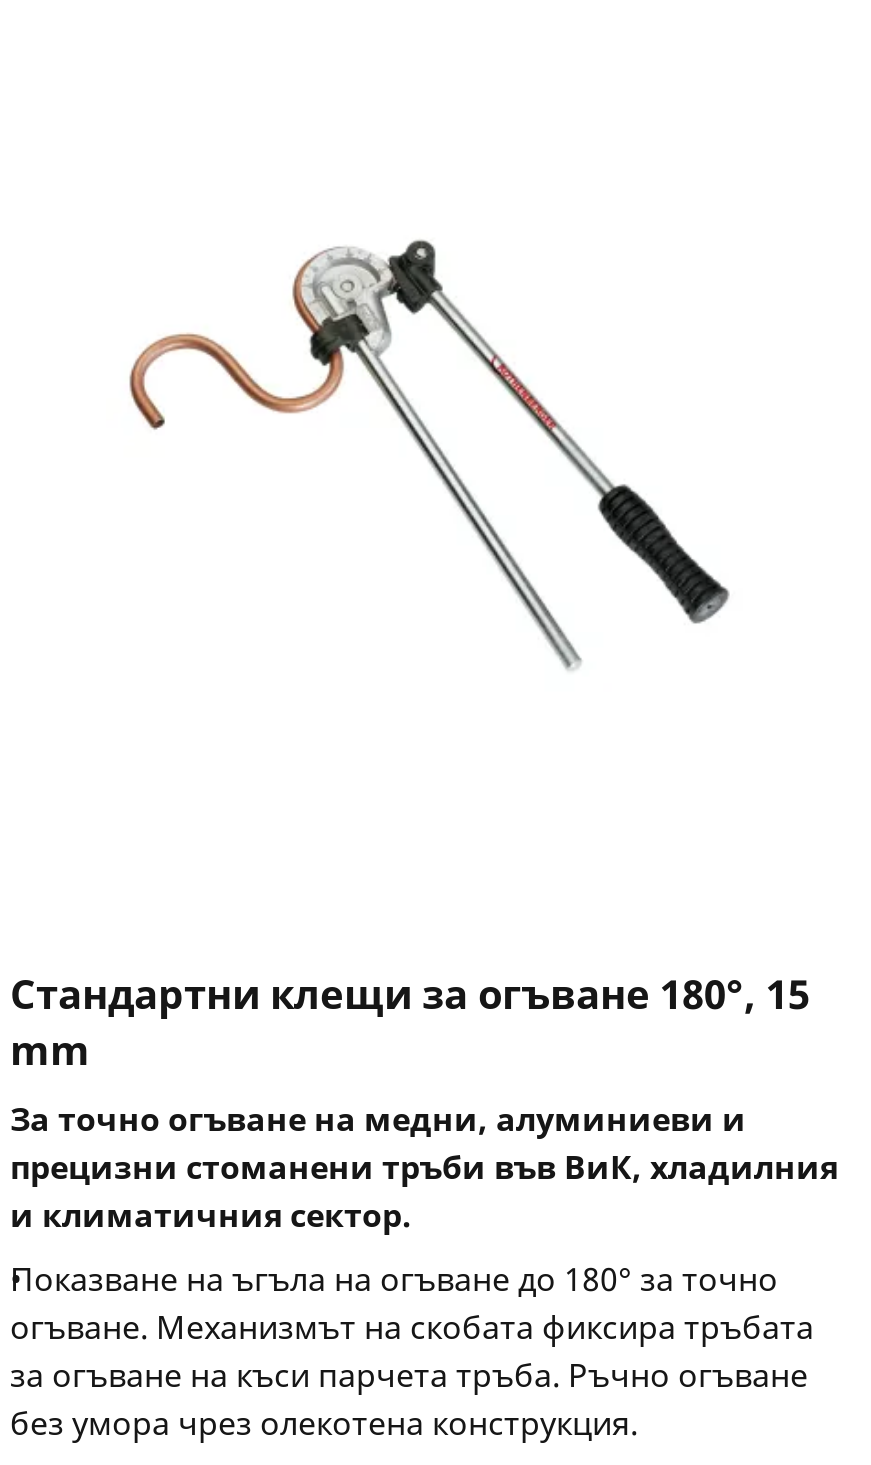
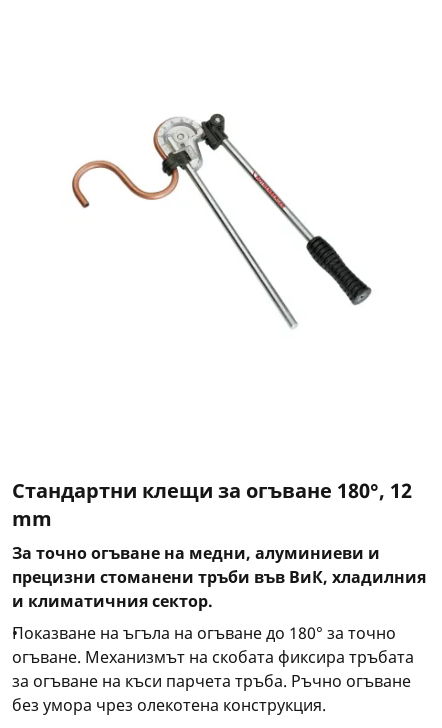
[10,967,810,1021] Стандартни клещи за огъване 180°, 15 -> [12,477,412,504] Стандартни клещи за огъване 180°, 12

